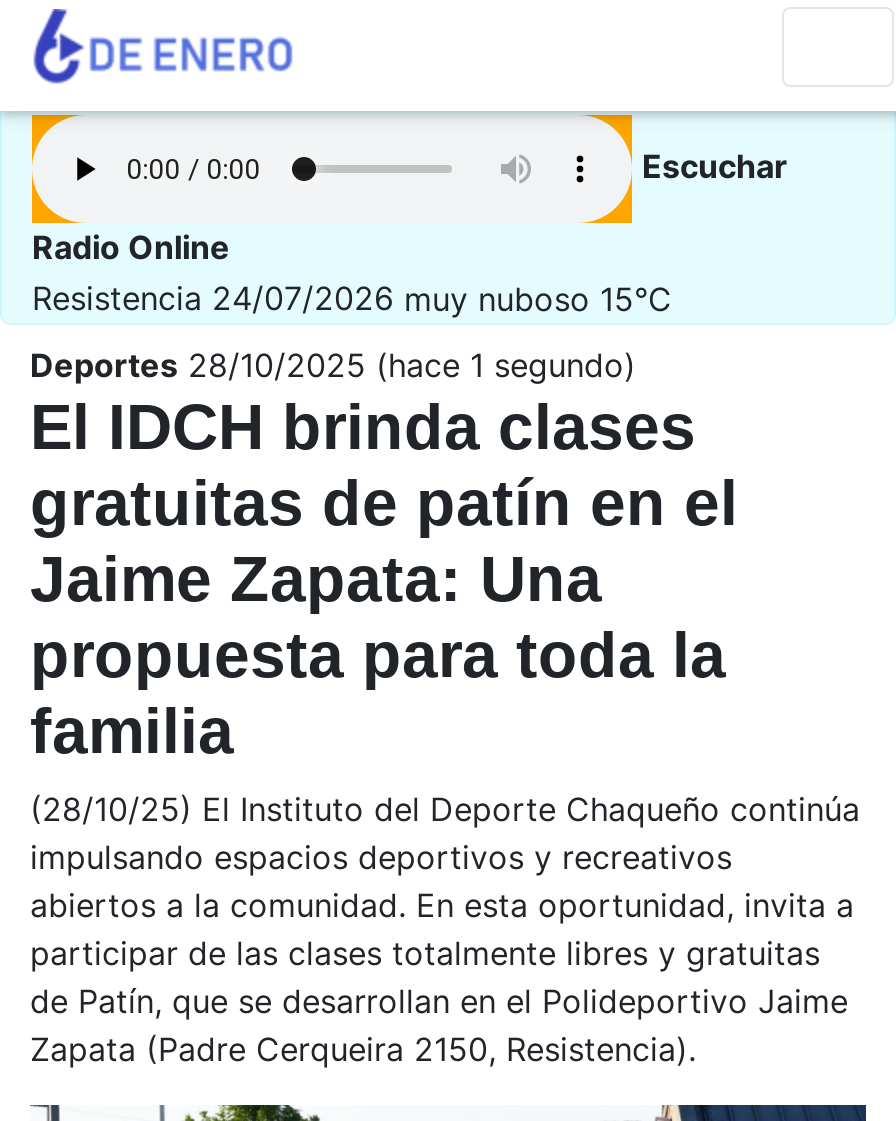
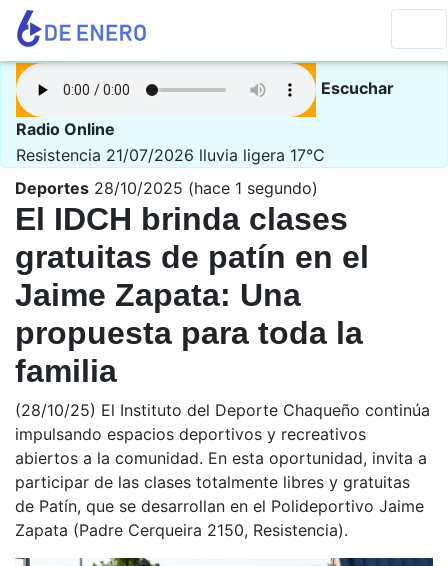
[32,278,672,318] Resistencia 24/07/2026 muy nuboso 15°C -> [16,145,325,165] Resistencia 21/07/2026 lluvia ligera 17°C

